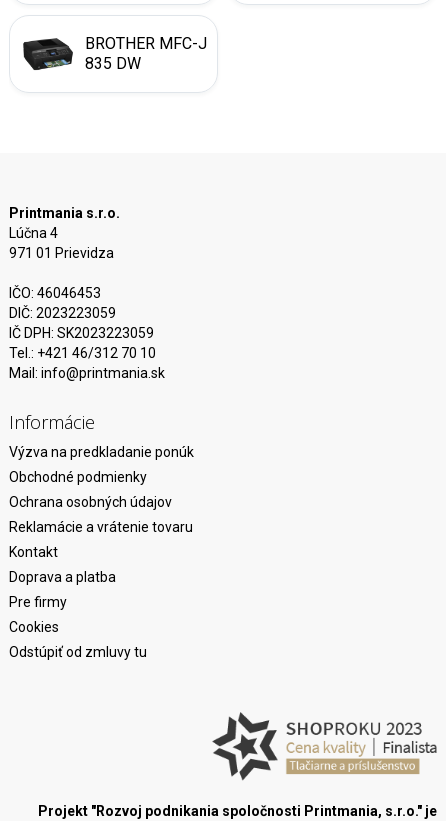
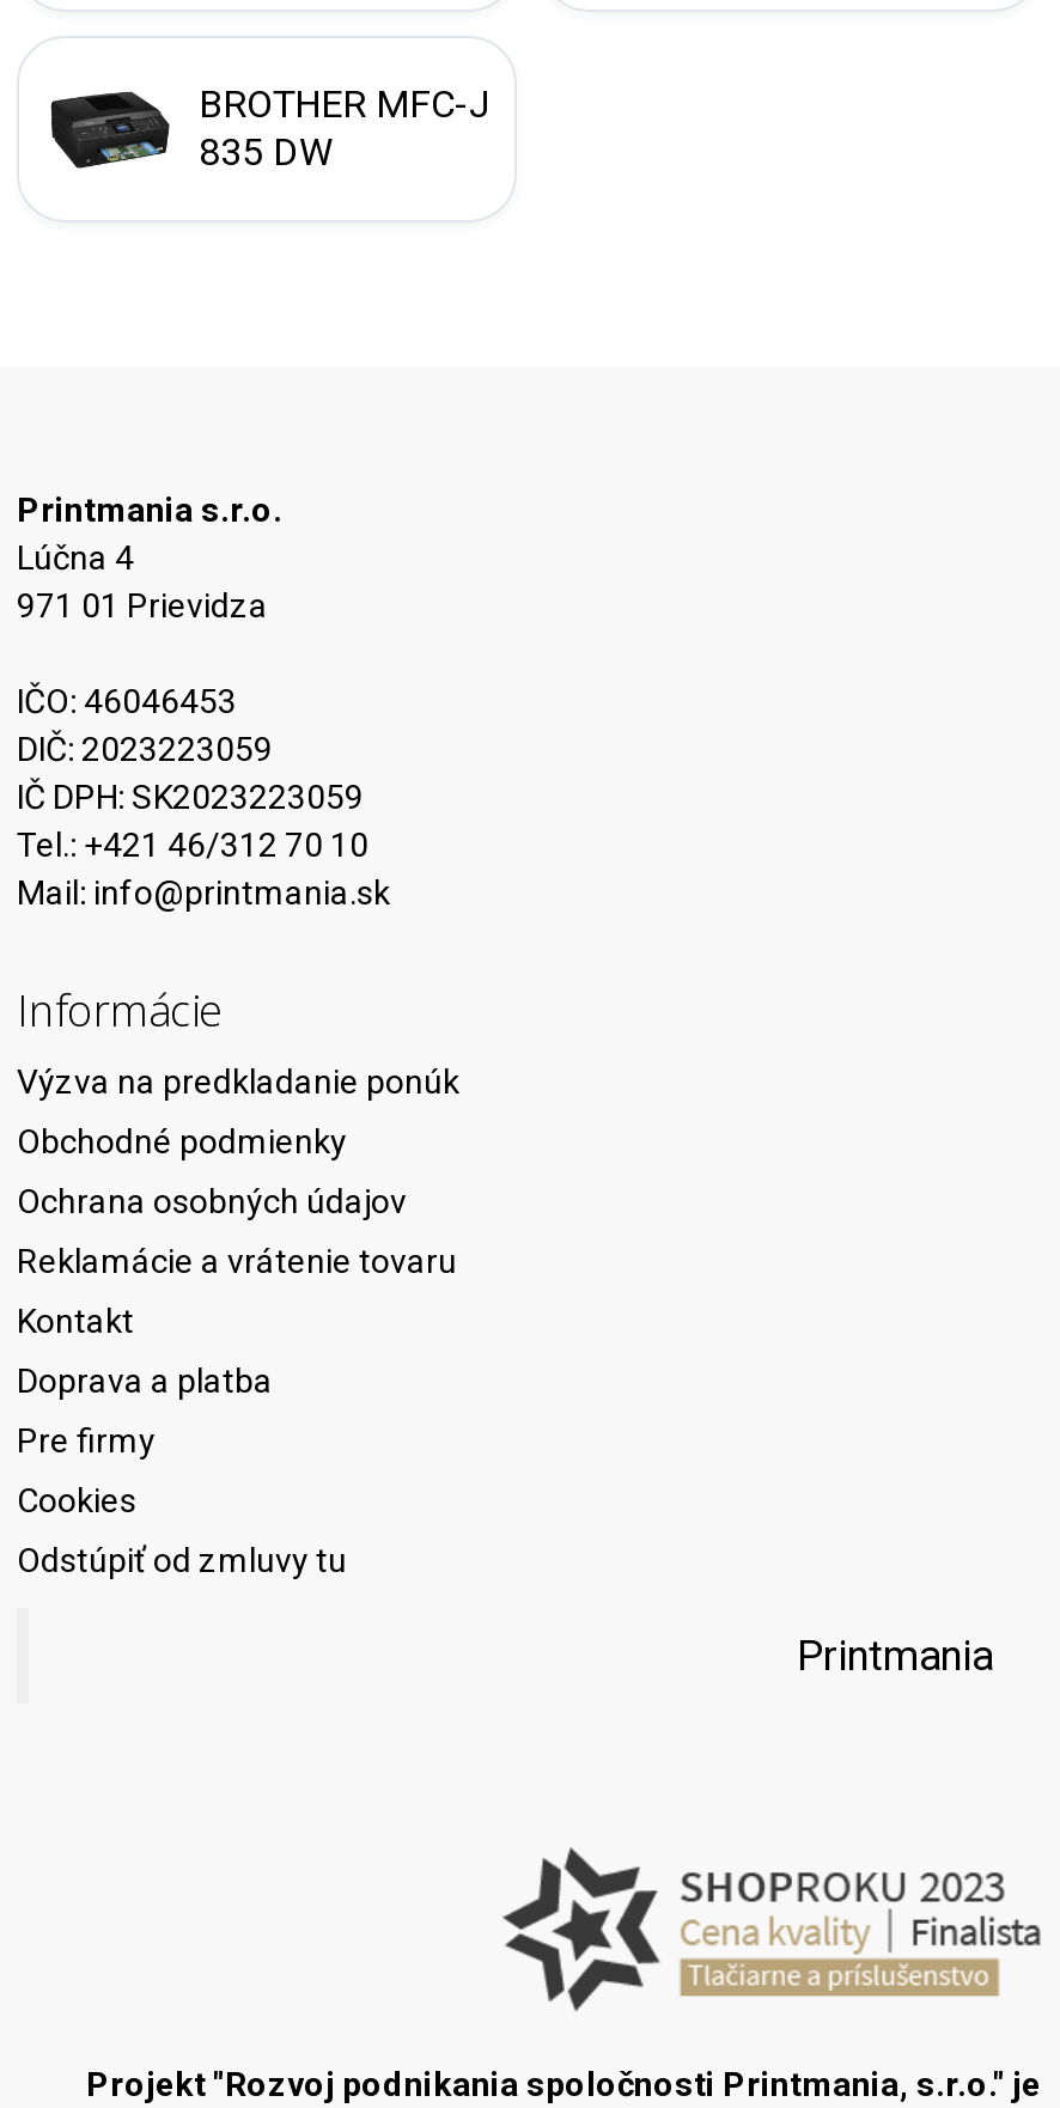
none -> [797,1632,993,1680] Printmania

